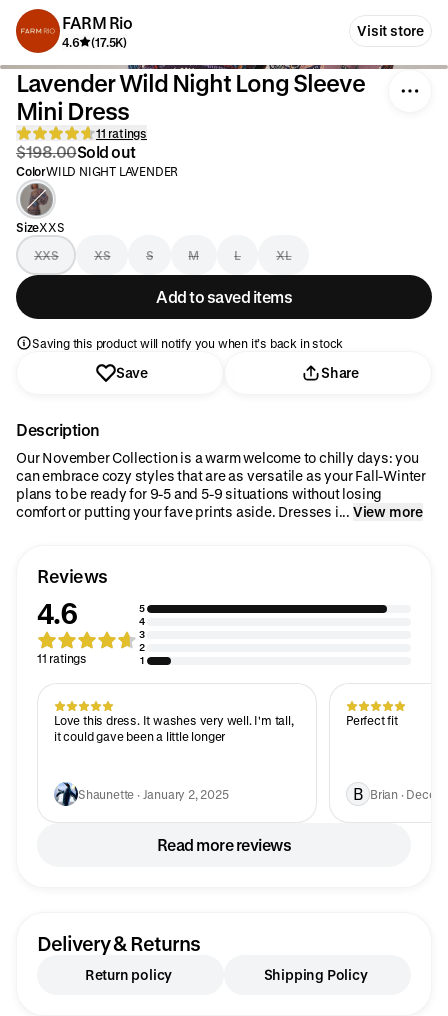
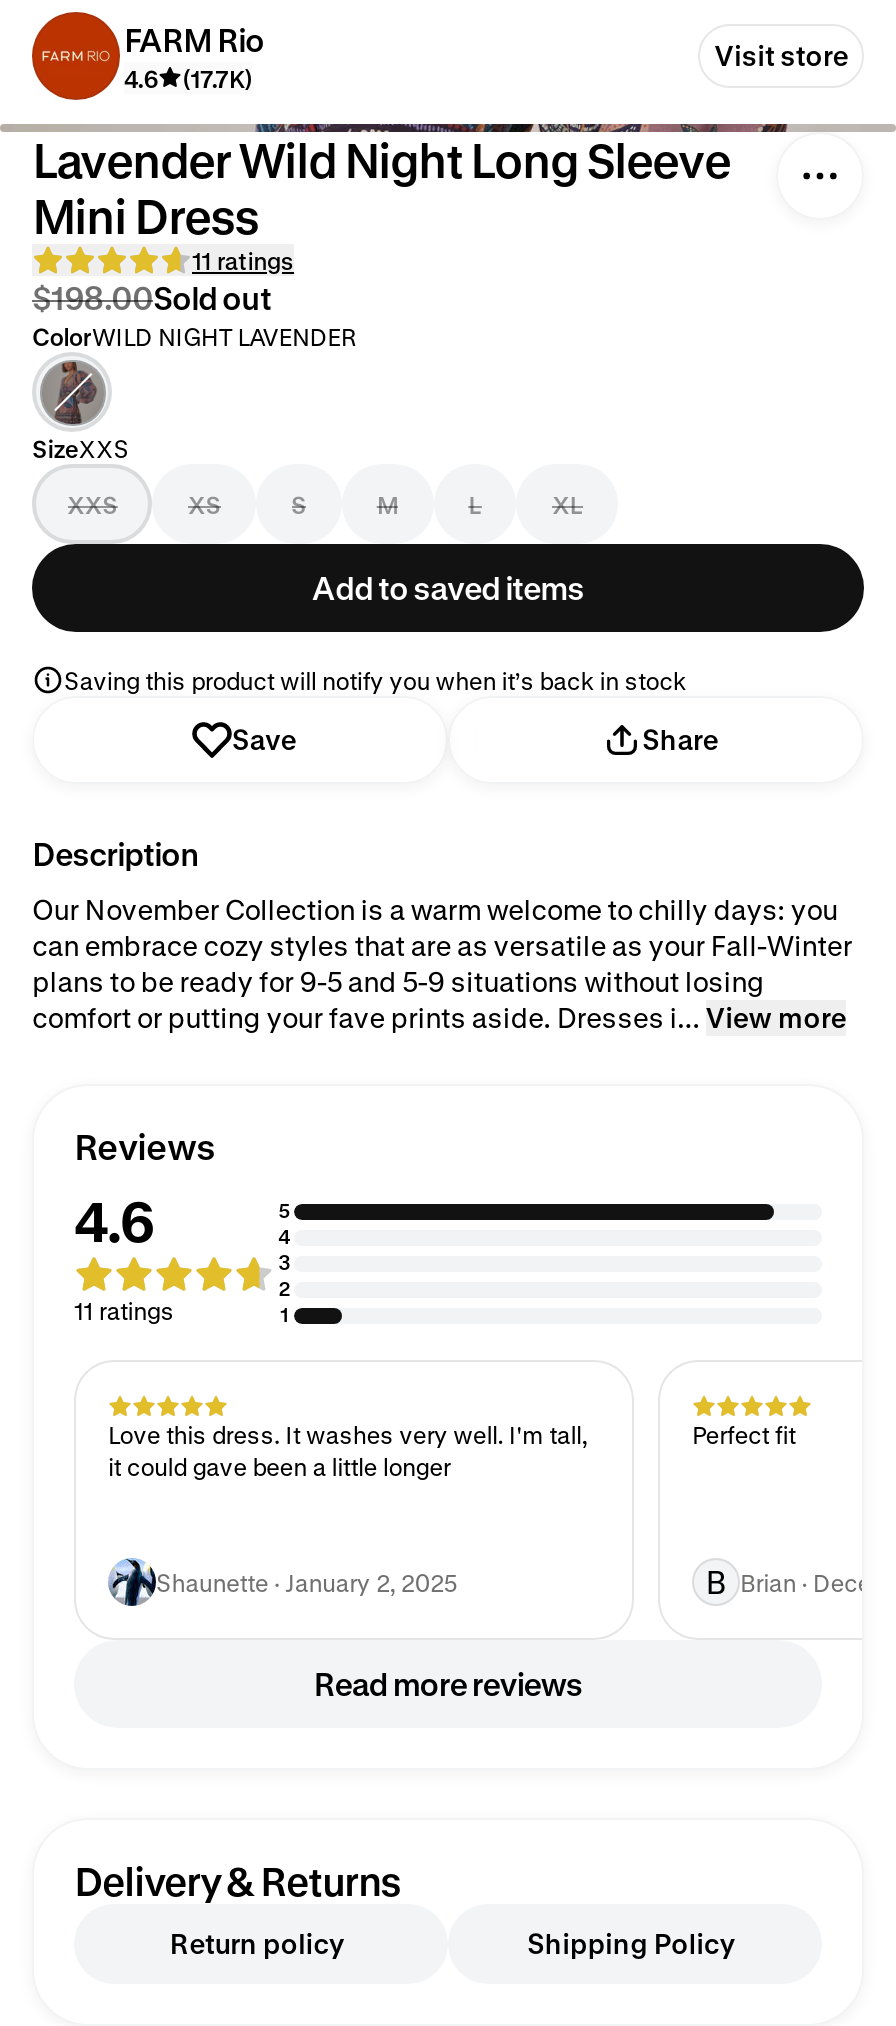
[62,35,127,49] 4.6 (17.5K) -> [124,64,252,92] 4.6 (17.7K)

